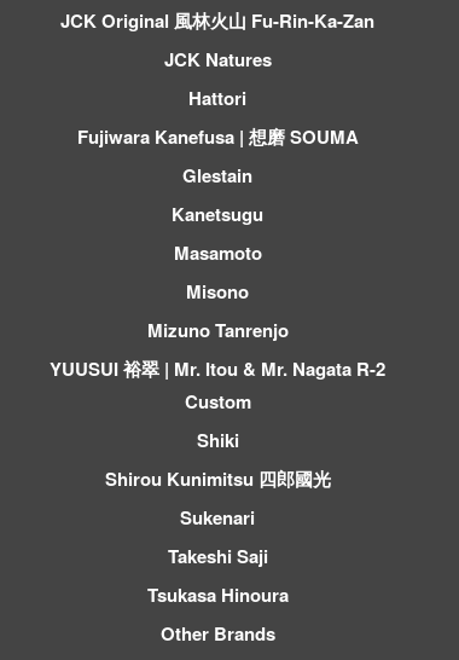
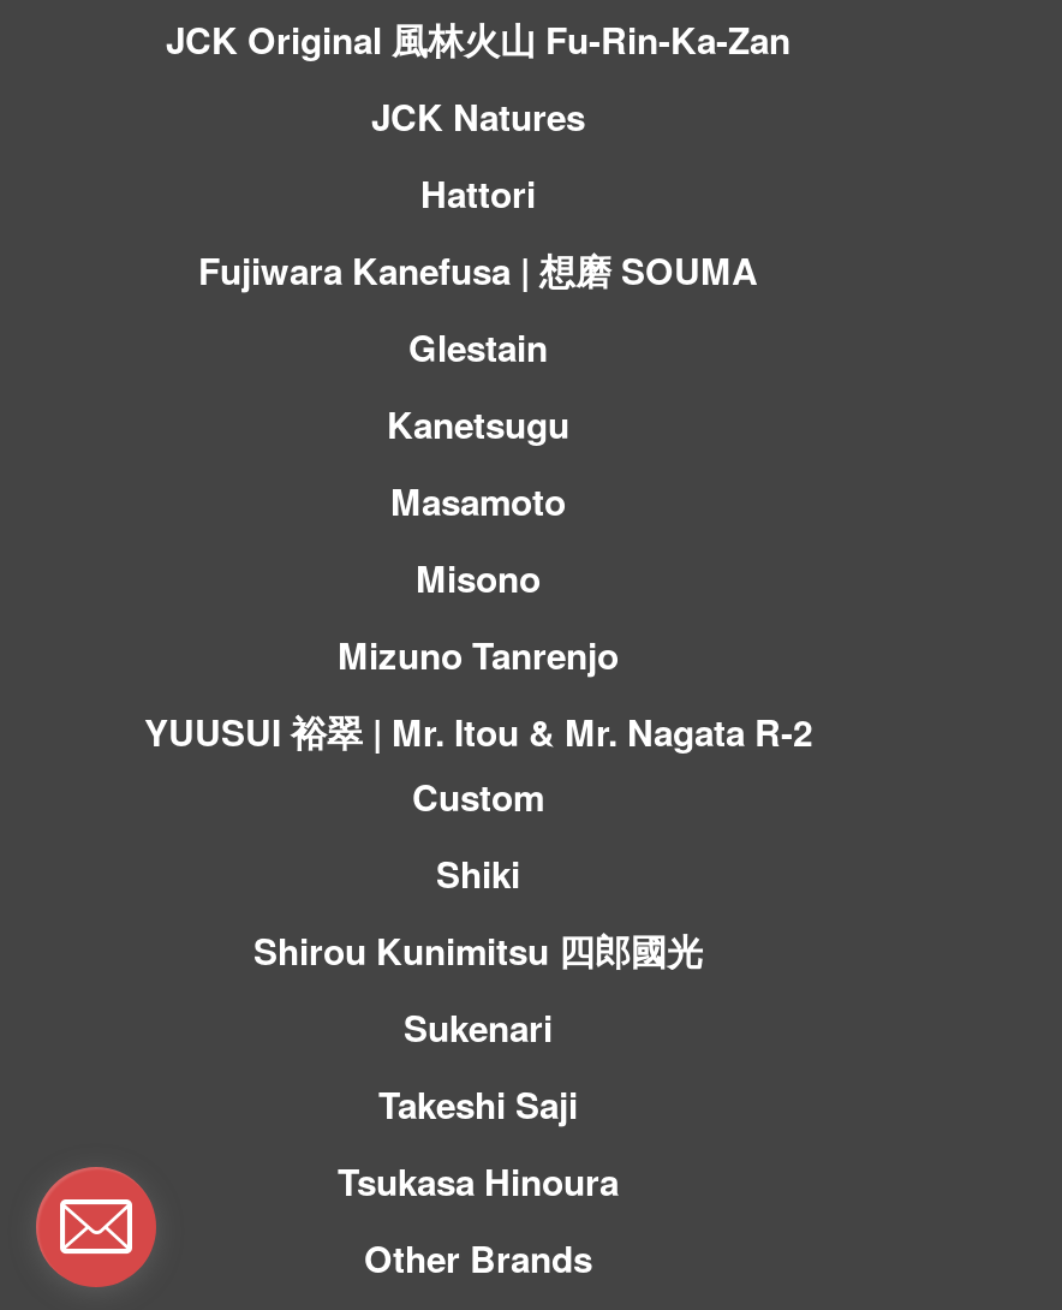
none -> [34,1165,159,1292] [image]

